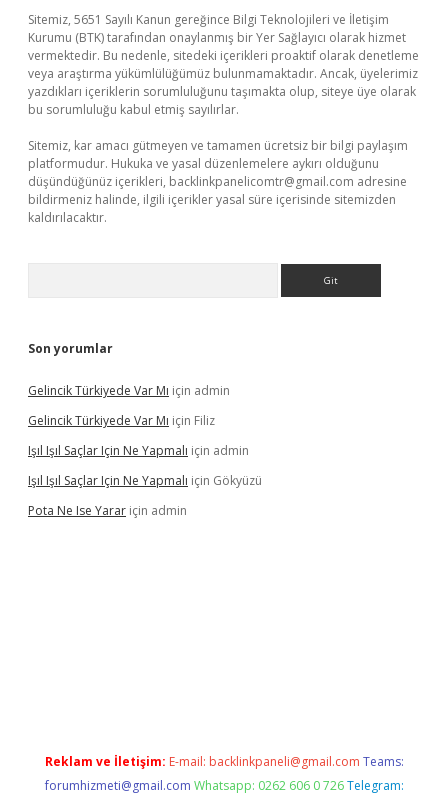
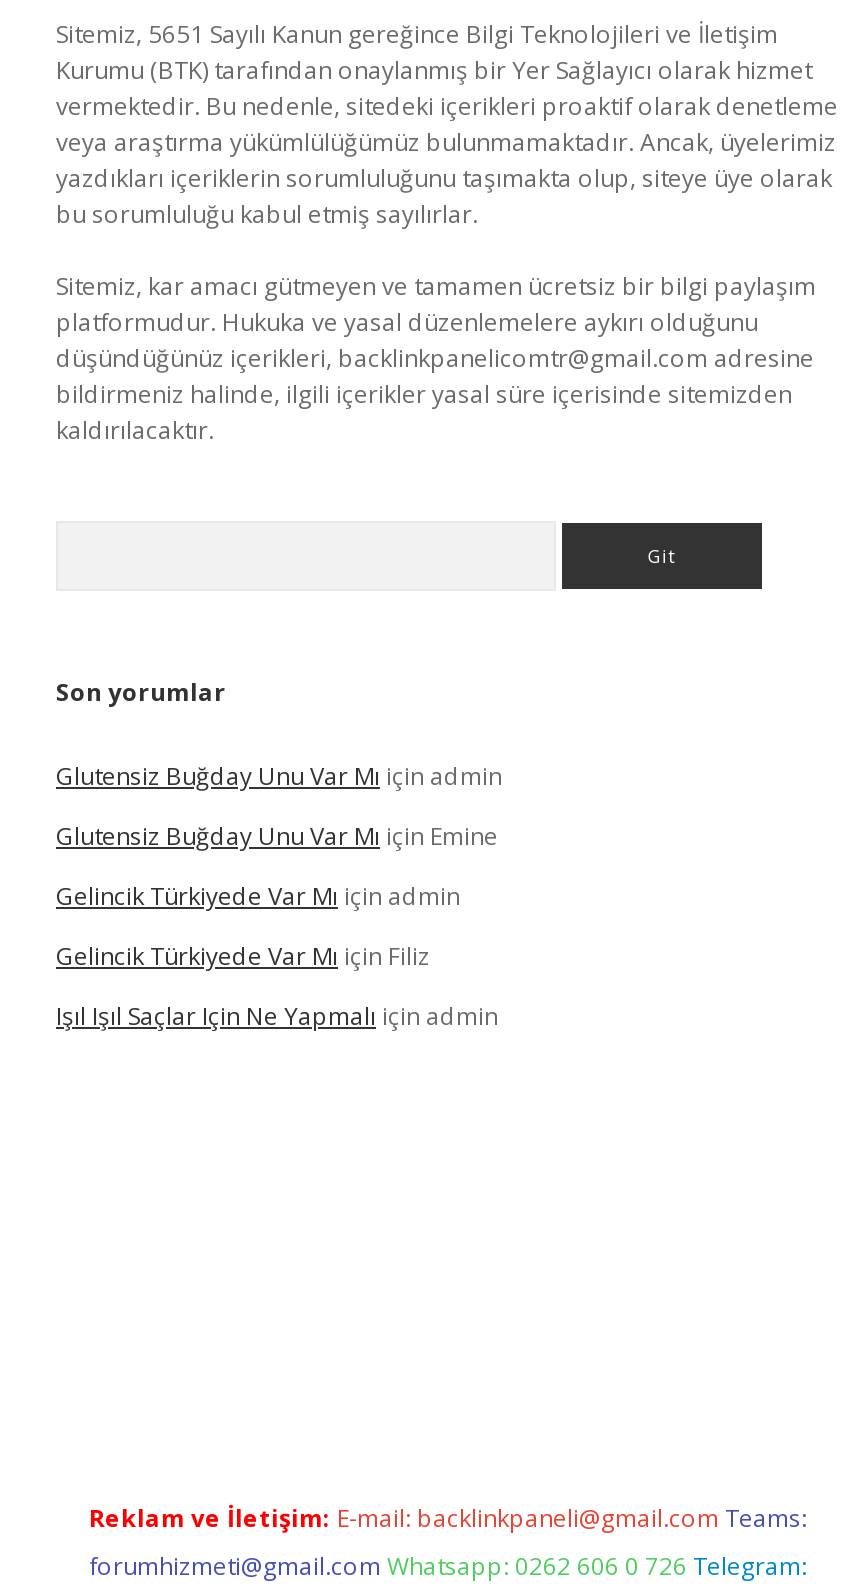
none -> [56,759,502,853] Glutensiz Buğday Unu Var Mı için admin | Glutensiz Buğday Unu Var Mı için Emine
moved [28,382,249,459] -> [56,879,498,1033]: Gelincik Türkiyede Var Mı için admin | Gelincik Türkiyede Var Mı için Filiz | Işıl Işıl Saçlar Için Ne Yapmalı için admin
[28,472,262,519] Işıl Işıl Saçlar Için Ne Yapmalı için Gökyüzü | Pota Ne Ise Yarar için admin -> none

